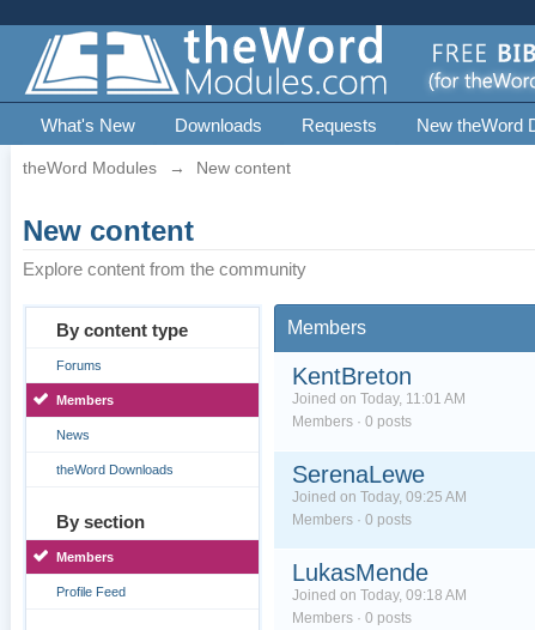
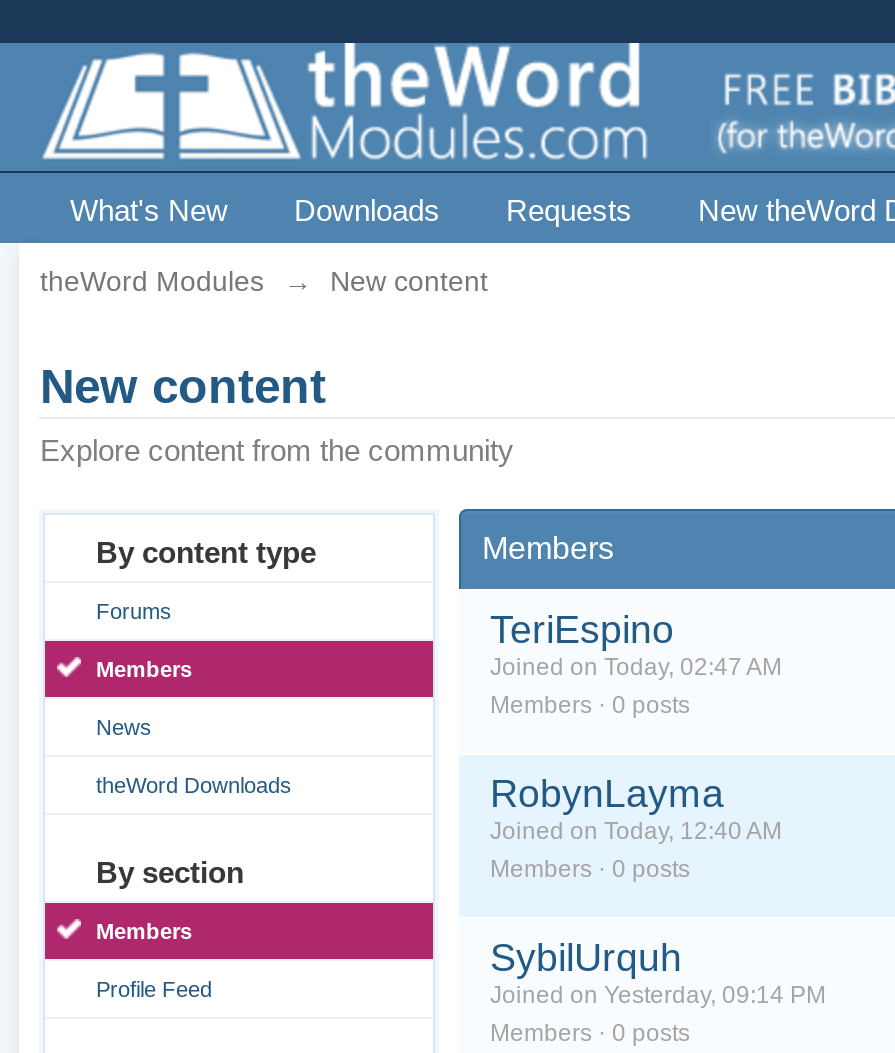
[293,363,466,407] KentBreton | Joined on Today, 11:01 AM -> [490,607,782,681] TeriEspino | Joined on Today, 02:47 AM
[293,461,467,505] SerenaLewe | Joined on Today, 09:25 AM -> [490,771,782,845] RobynLayma | Joined on Today, 12:40 AM
[293,559,467,604] LukasMende | Joined on Today, 09:18 AM -> [490,935,826,1009] SybilUrquh | Joined on Yesterday, 09:14 PM

